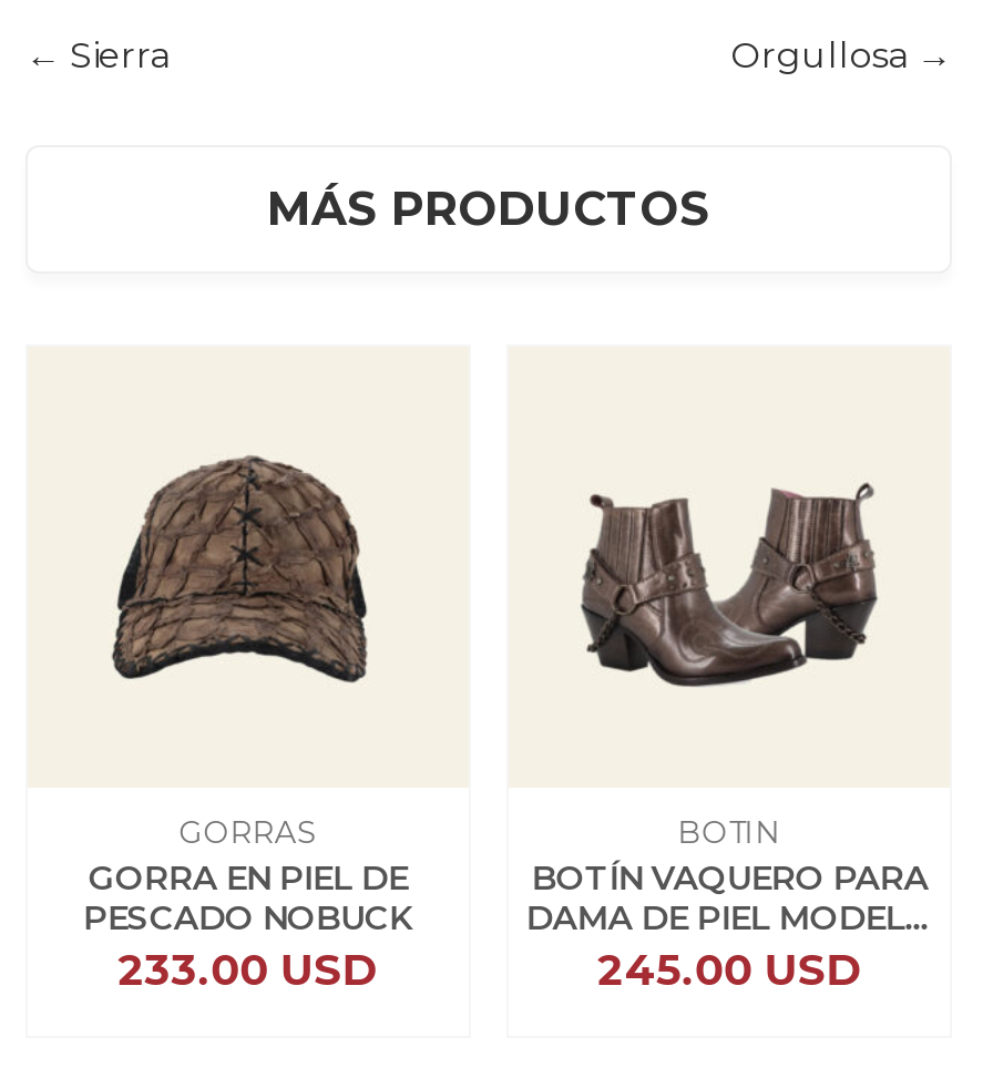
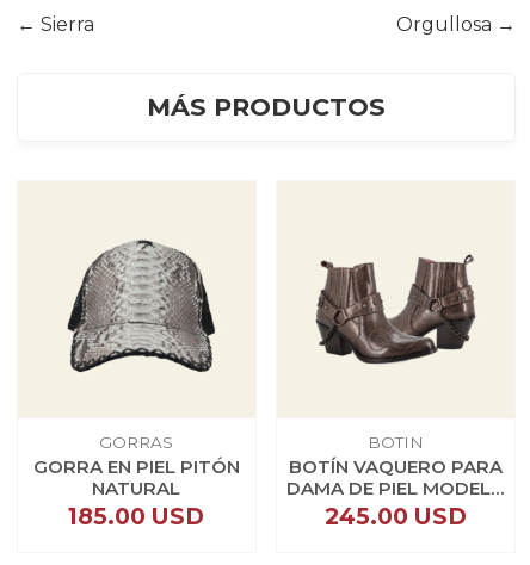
[110,455,393,701] [image] -> [63,240,216,373] [image]
[83,856,413,996] GORRA EN PIEL DE | PESCADO NOBUCK | 233.00 USD -> [33,455,240,530] GORRA EN PIEL PITÓN | NATURAL | 185.00 USD

